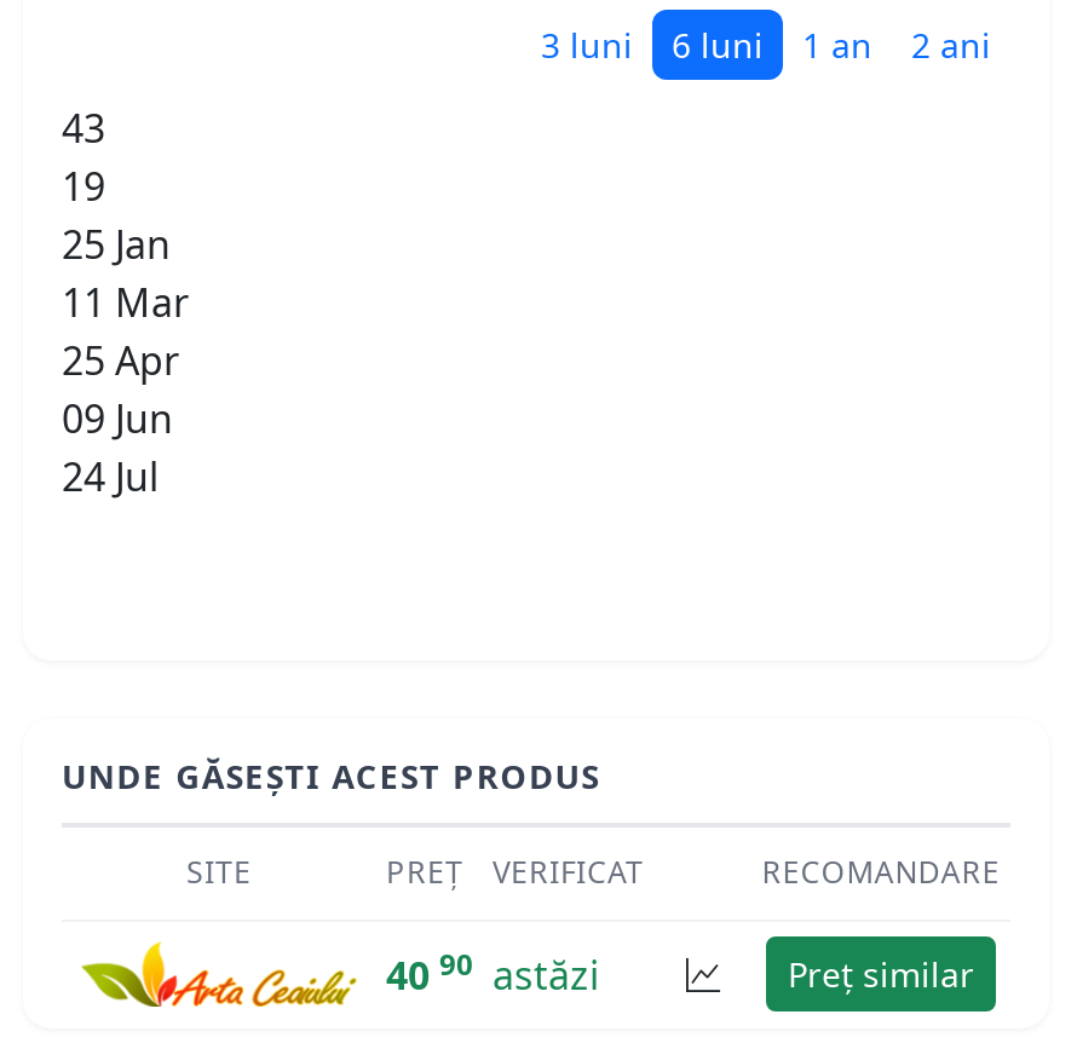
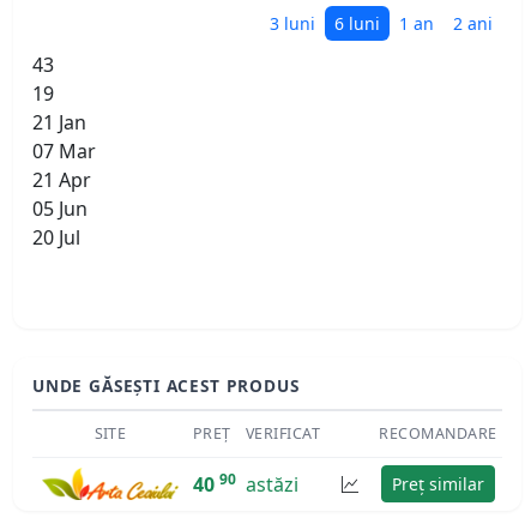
[62,219,171,272] 25 Jan -> [32,110,86,136] 21 Jan
[62,277,190,330] 11 Mar -> [32,138,96,165] 07 Mar
[62,335,180,388] 25 Apr -> [32,167,91,194] 21 Apr
[62,393,173,446] 09 Jun -> [32,196,88,222] 05 Jun
[62,451,159,504] 24 Jul -> [32,225,80,251] 20 Jul

